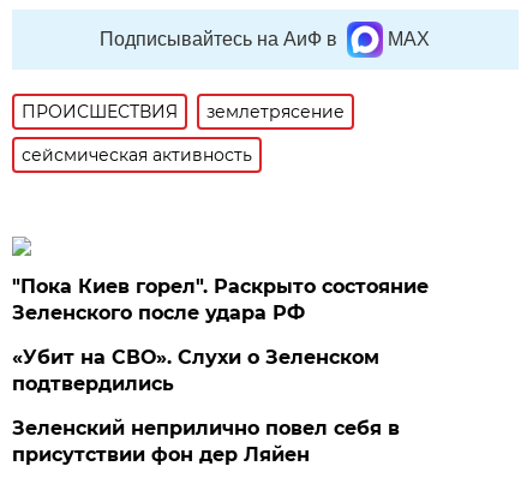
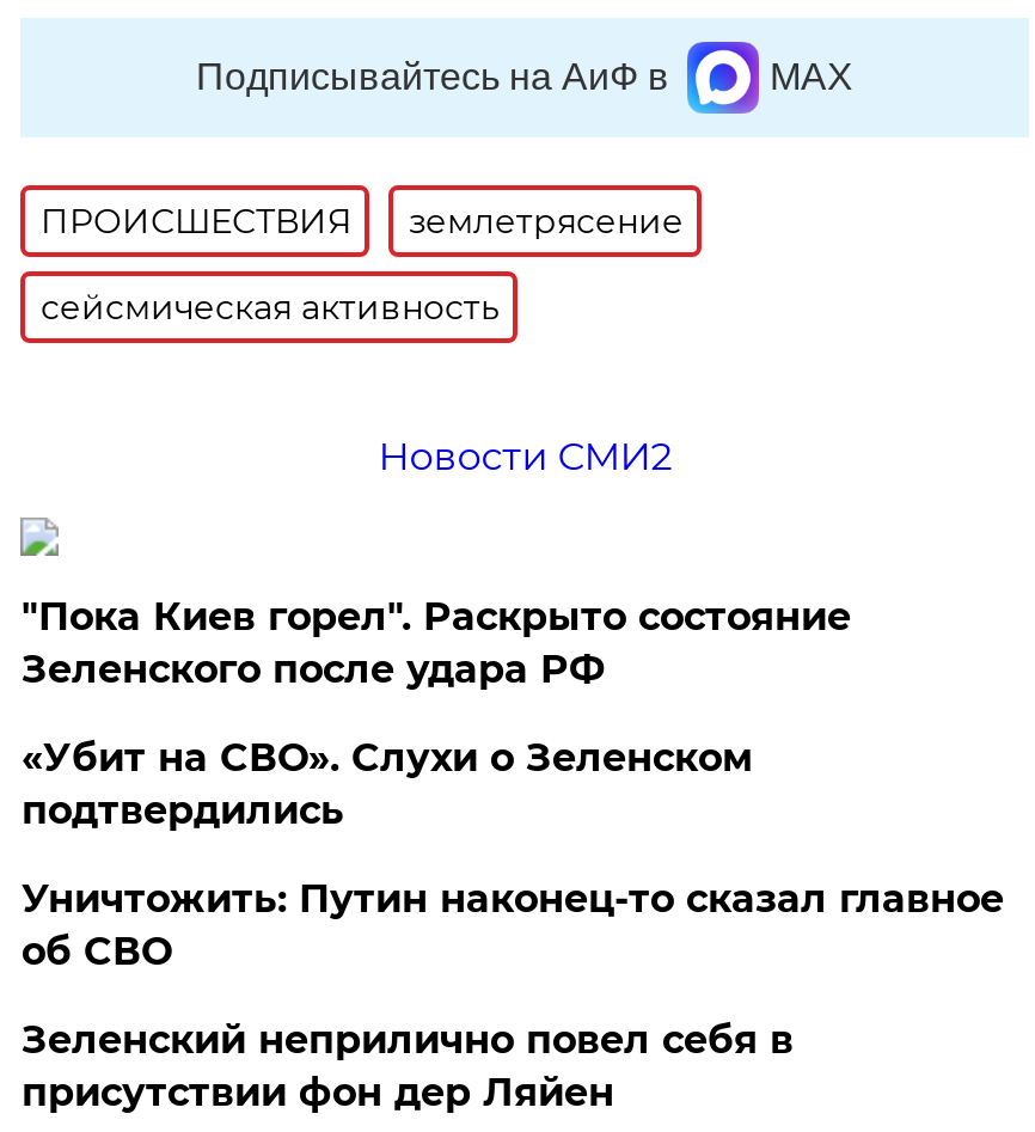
none -> [378,434,672,479] Новости СМИ2
none -> [21,876,1004,974] Уничтожить: Путин наконец-то сказал главное | об СВО

